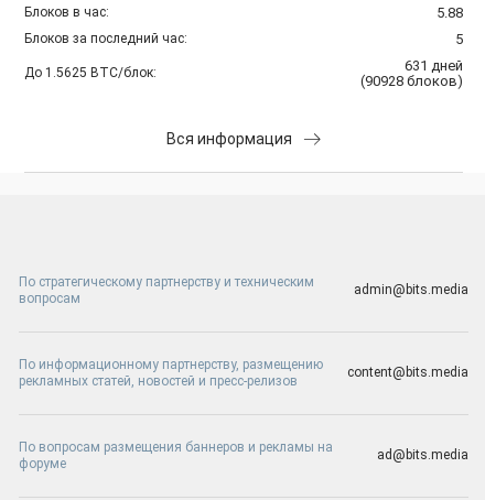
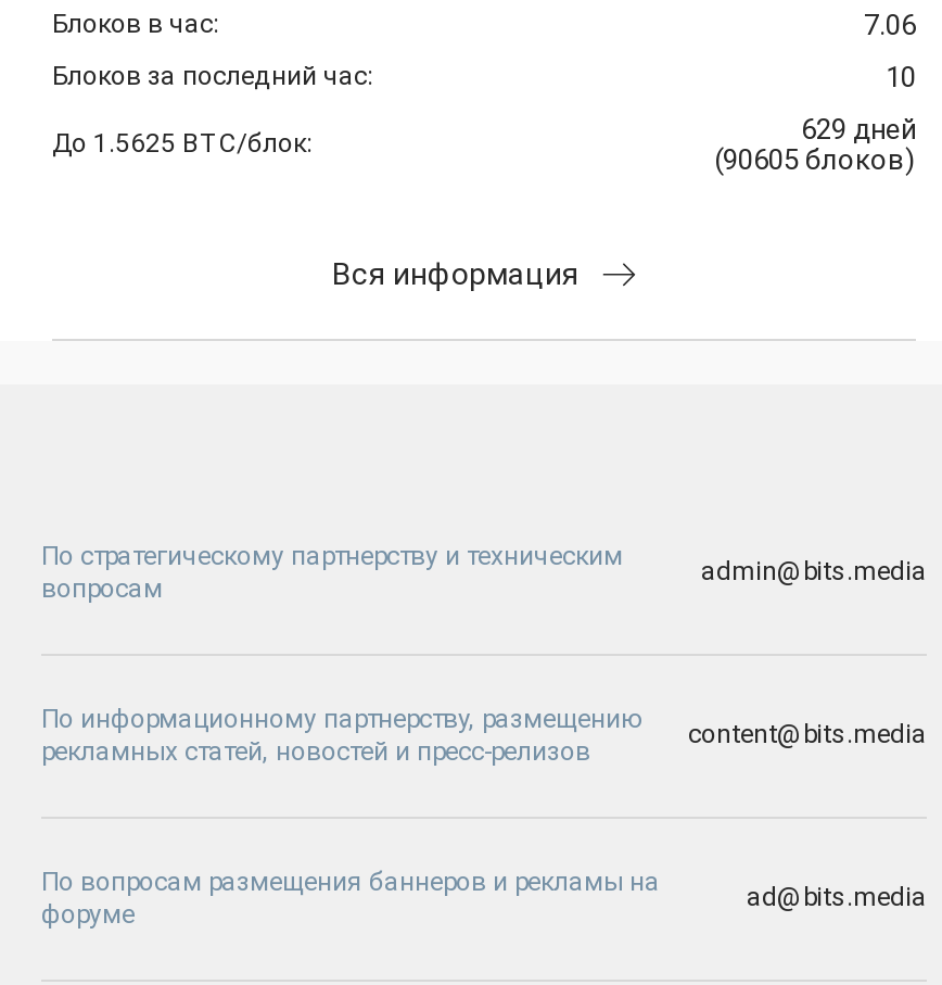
[436,5,463,21] 5.88 -> [864,10,916,42] 7.06
[455,31,463,48] 5 -> [886,62,916,94] 10
[405,58,463,74] 631 дней -> [801,114,916,146] 629 дней
[360,73,463,90] (90928 блоков) -> [714,144,916,177] (90605 блоков)

